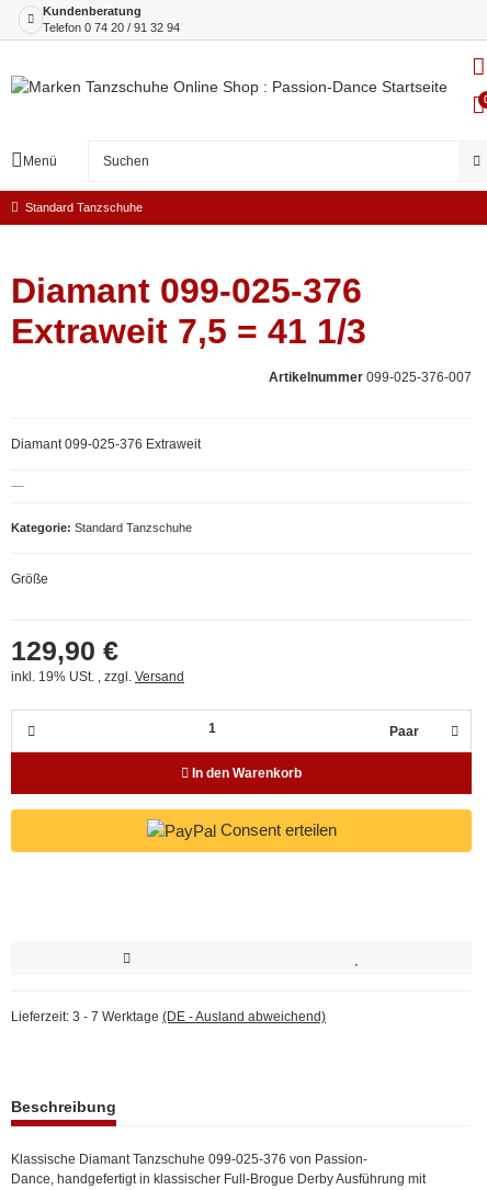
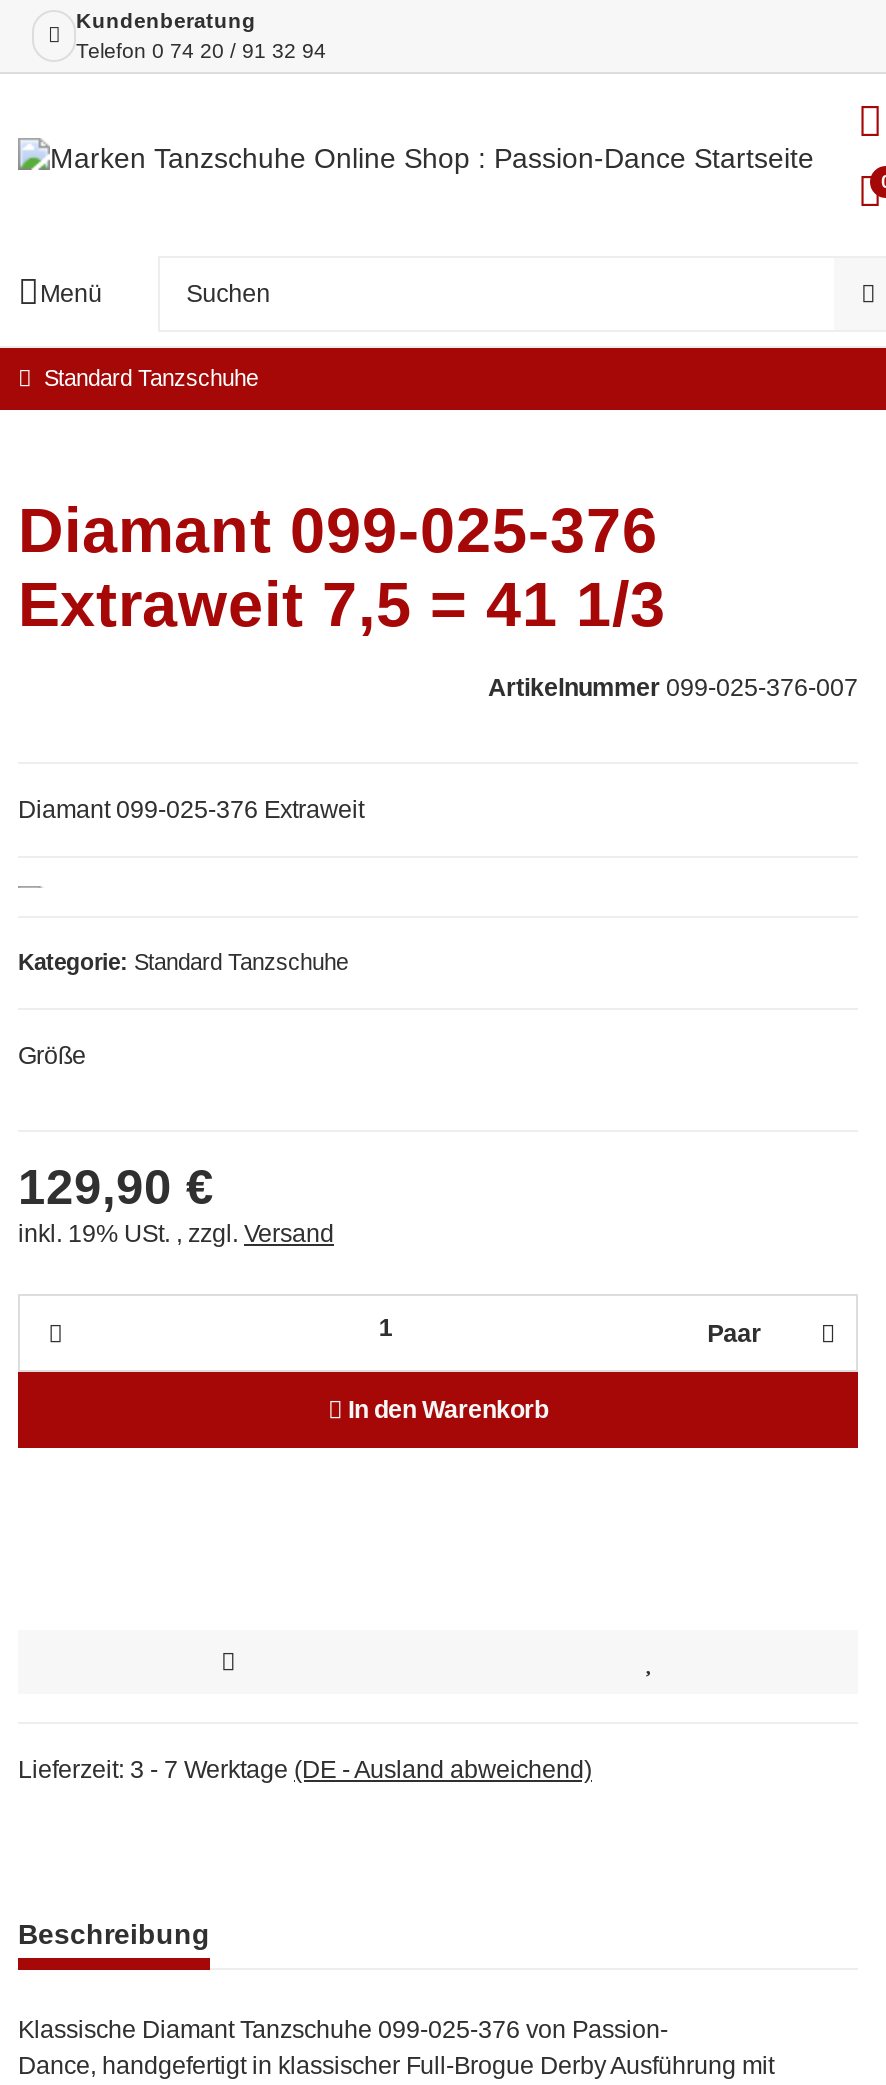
[220,820,336,839] Consent erteilen -> none

